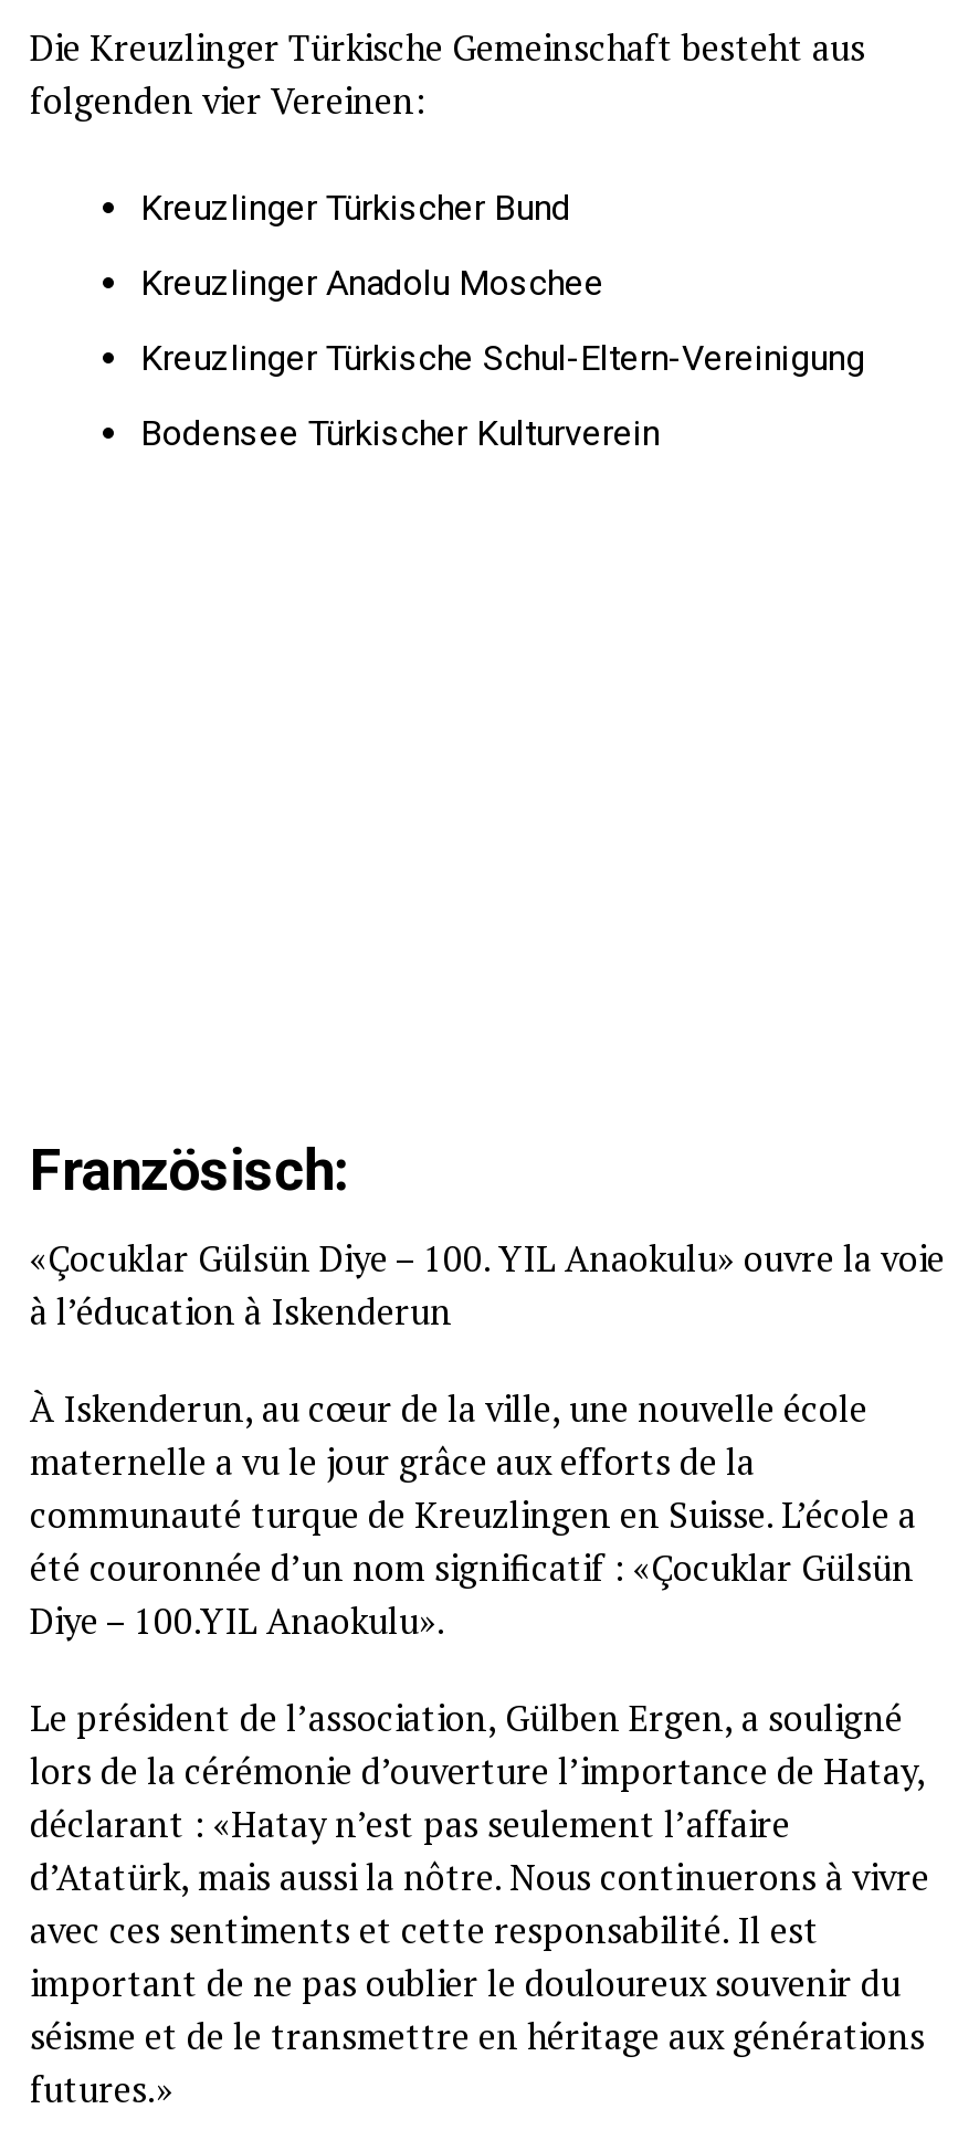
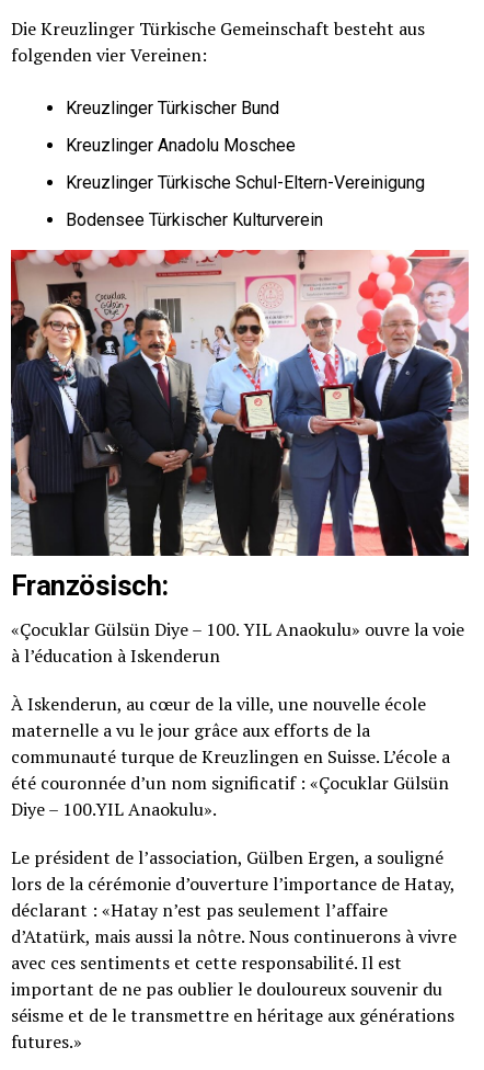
none -> [10,249,470,557] [image]

